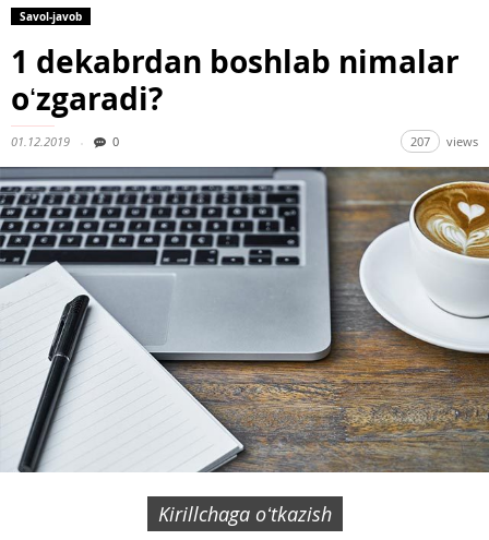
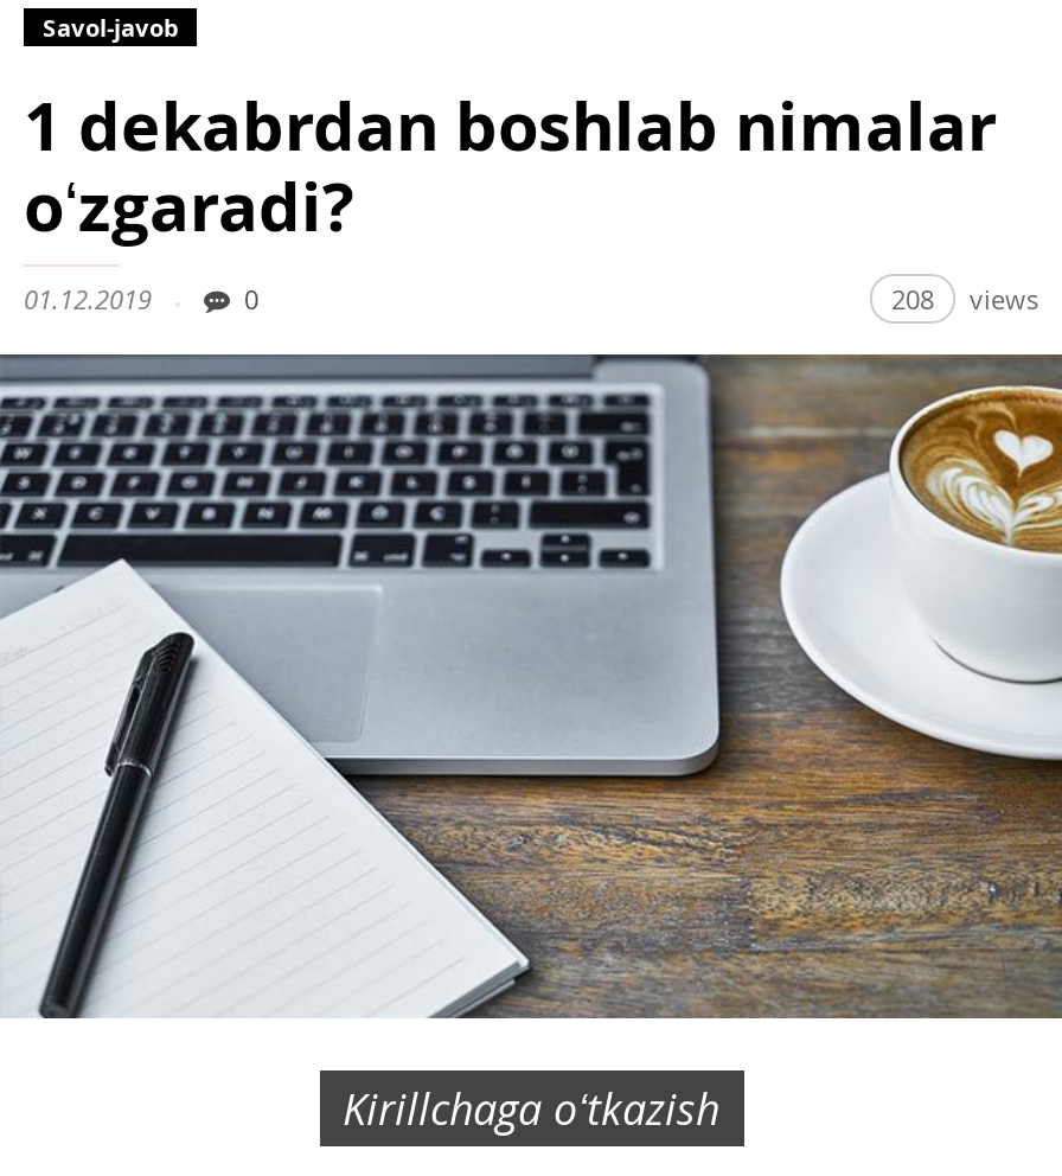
[410,133,478,149] 207 views -> [891,281,1038,317] 208 views

